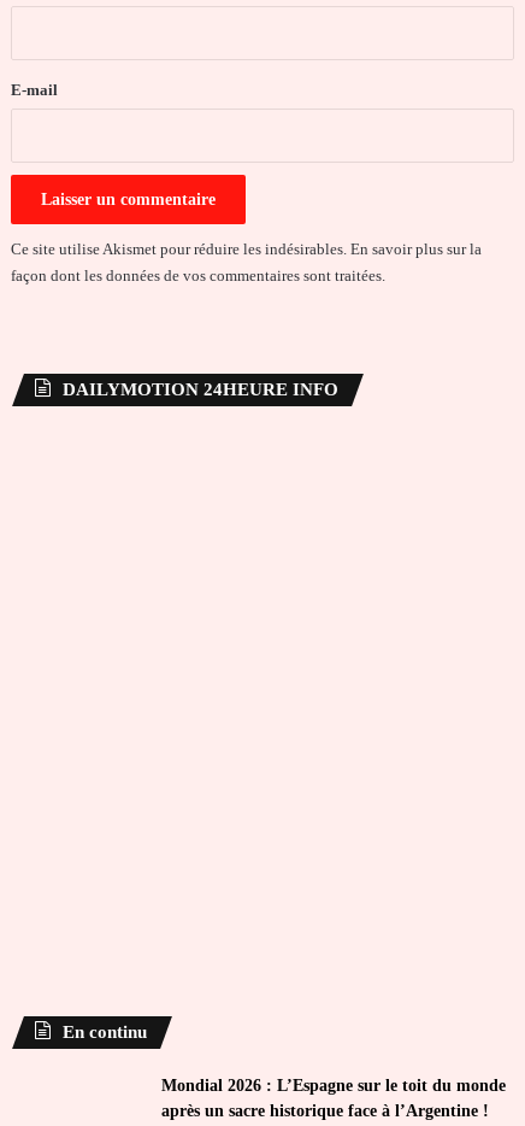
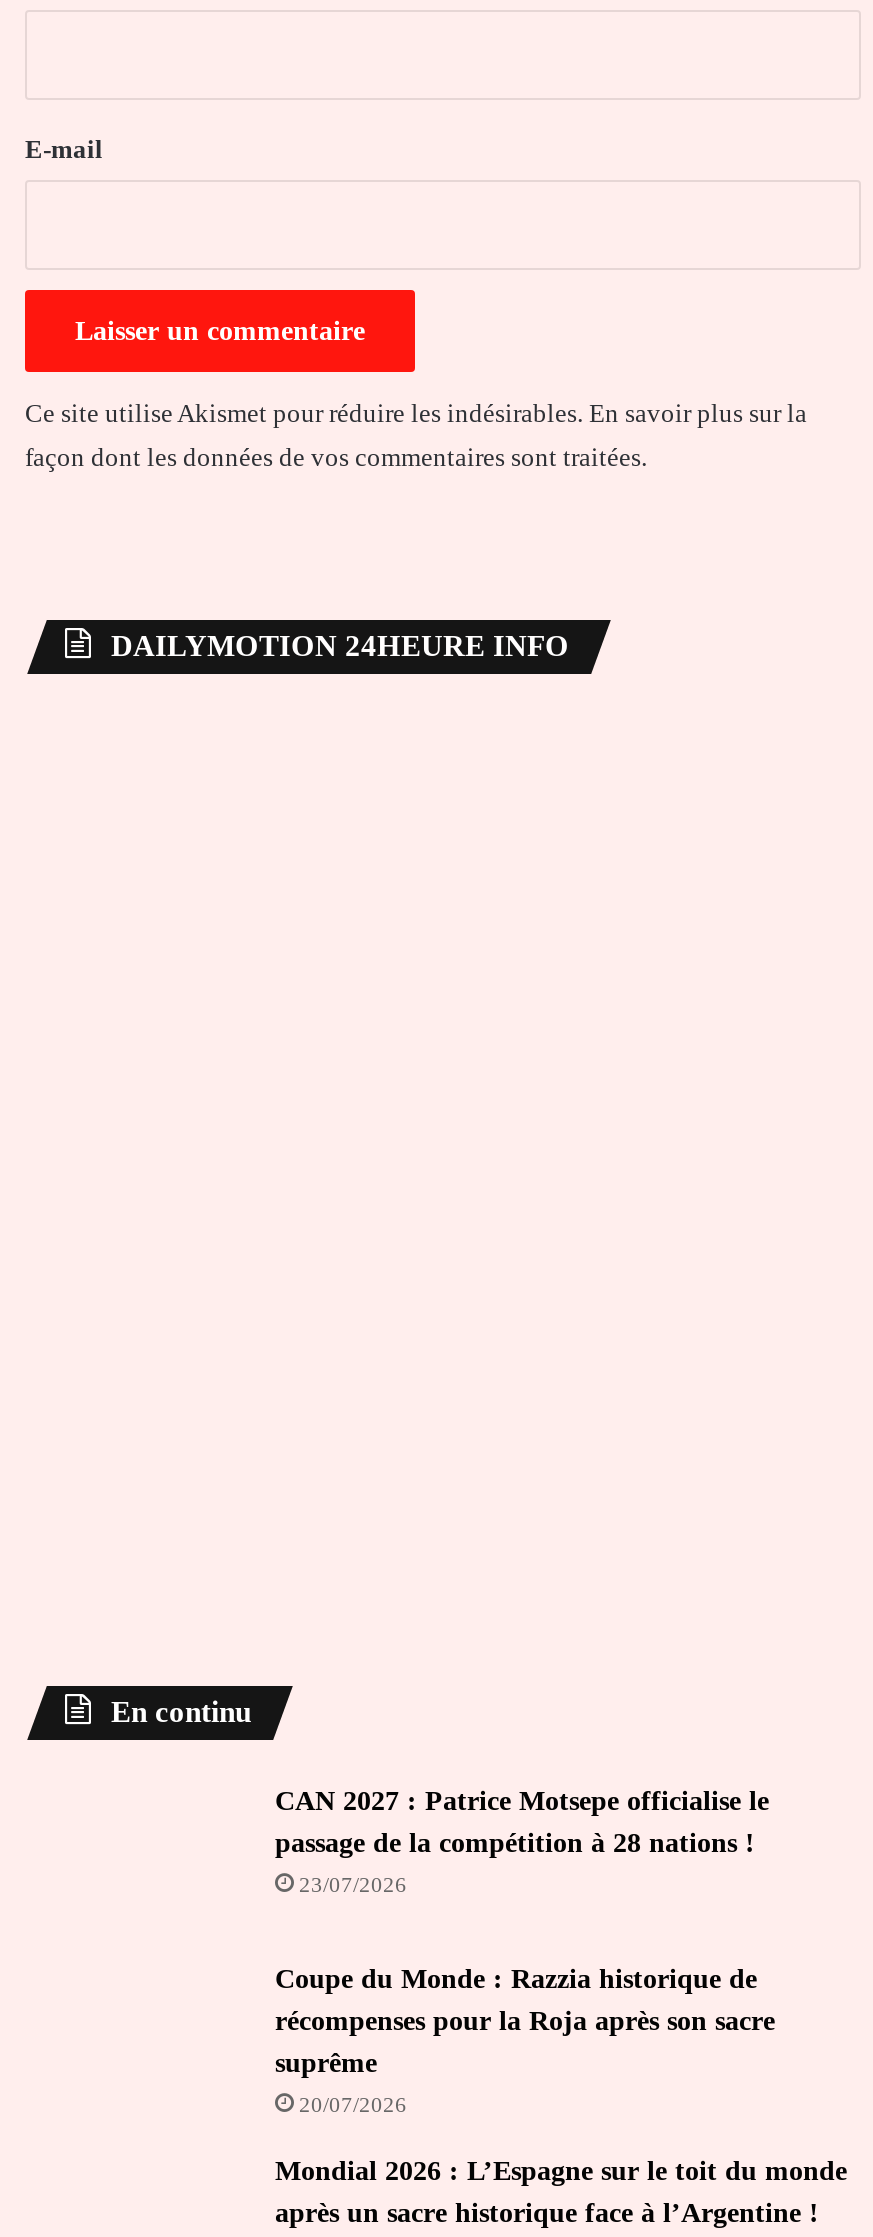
none -> [275,1786,775,2116] CAN 2027 : Patrice Motsepe officialise le | passage de la compétition à 28 nations ! | 23/07/2026 | Coupe du Monde : Razzia historique de | récompenses pour la Roja après son sacre | suprême | 20/07/2026

